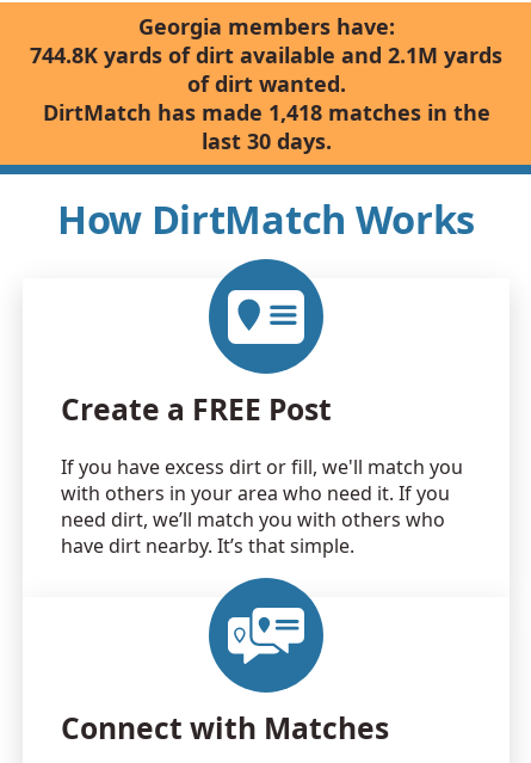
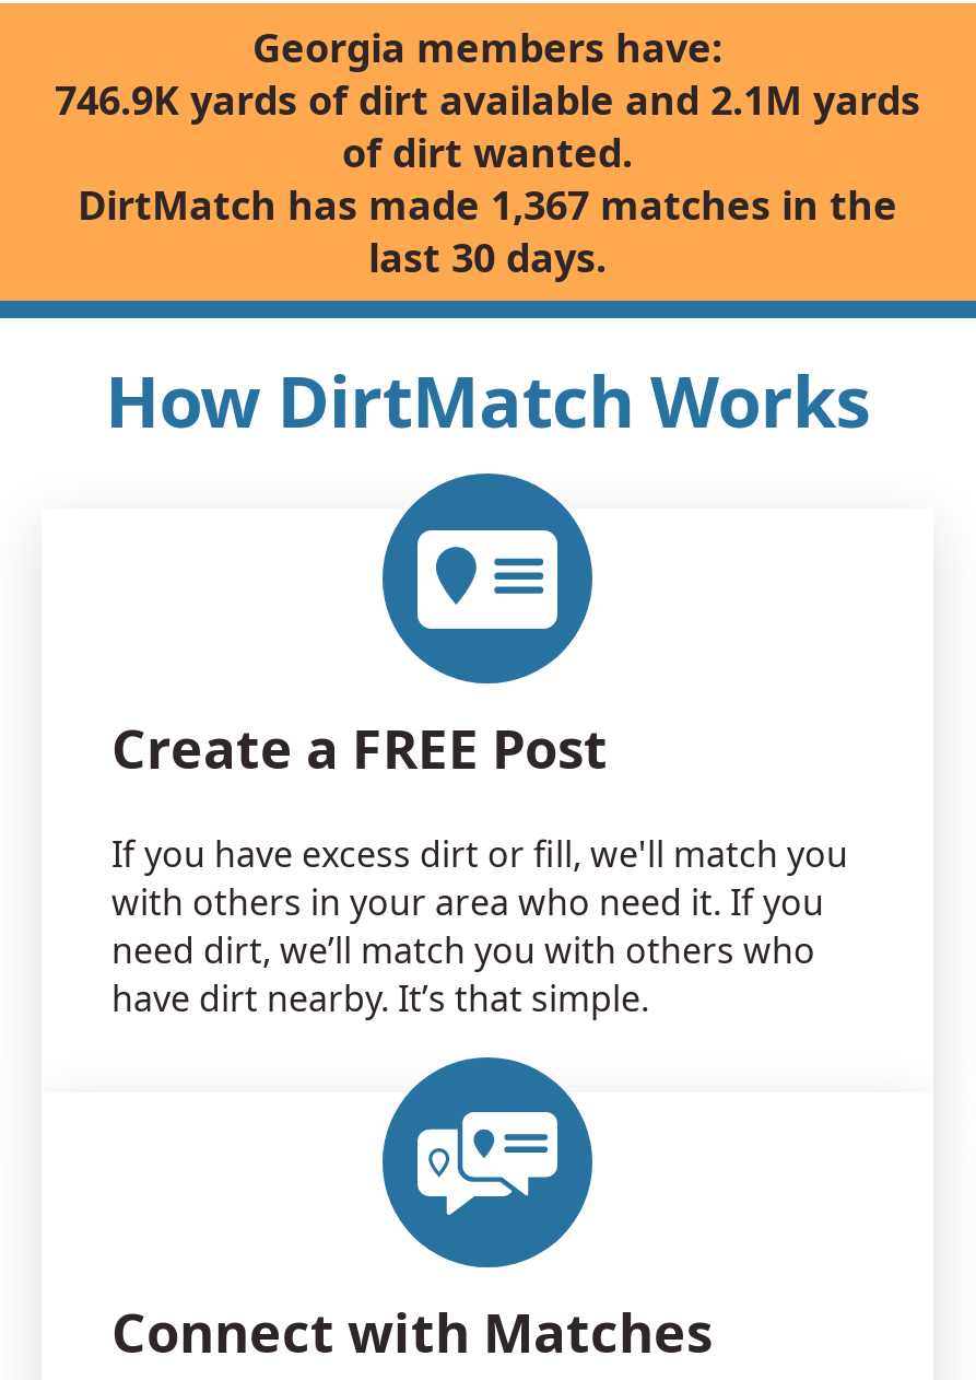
[30,41,502,69] 744.8K yards of dirt available and 2.1M yards -> [55,74,920,126] 746.9K yards of dirt available and 2.1M yards
[42,98,490,127] DirtMatch has made 1,418 matches in the -> [78,179,897,231] DirtMatch has made 1,367 matches in the

